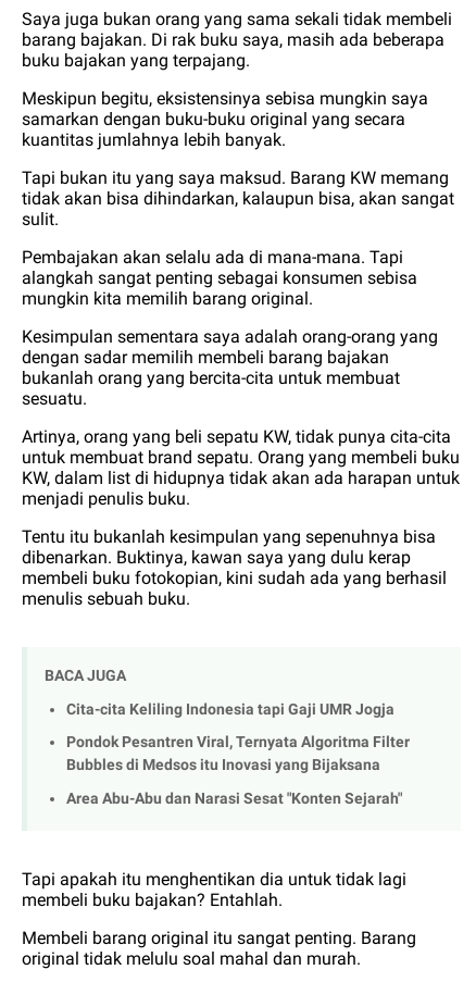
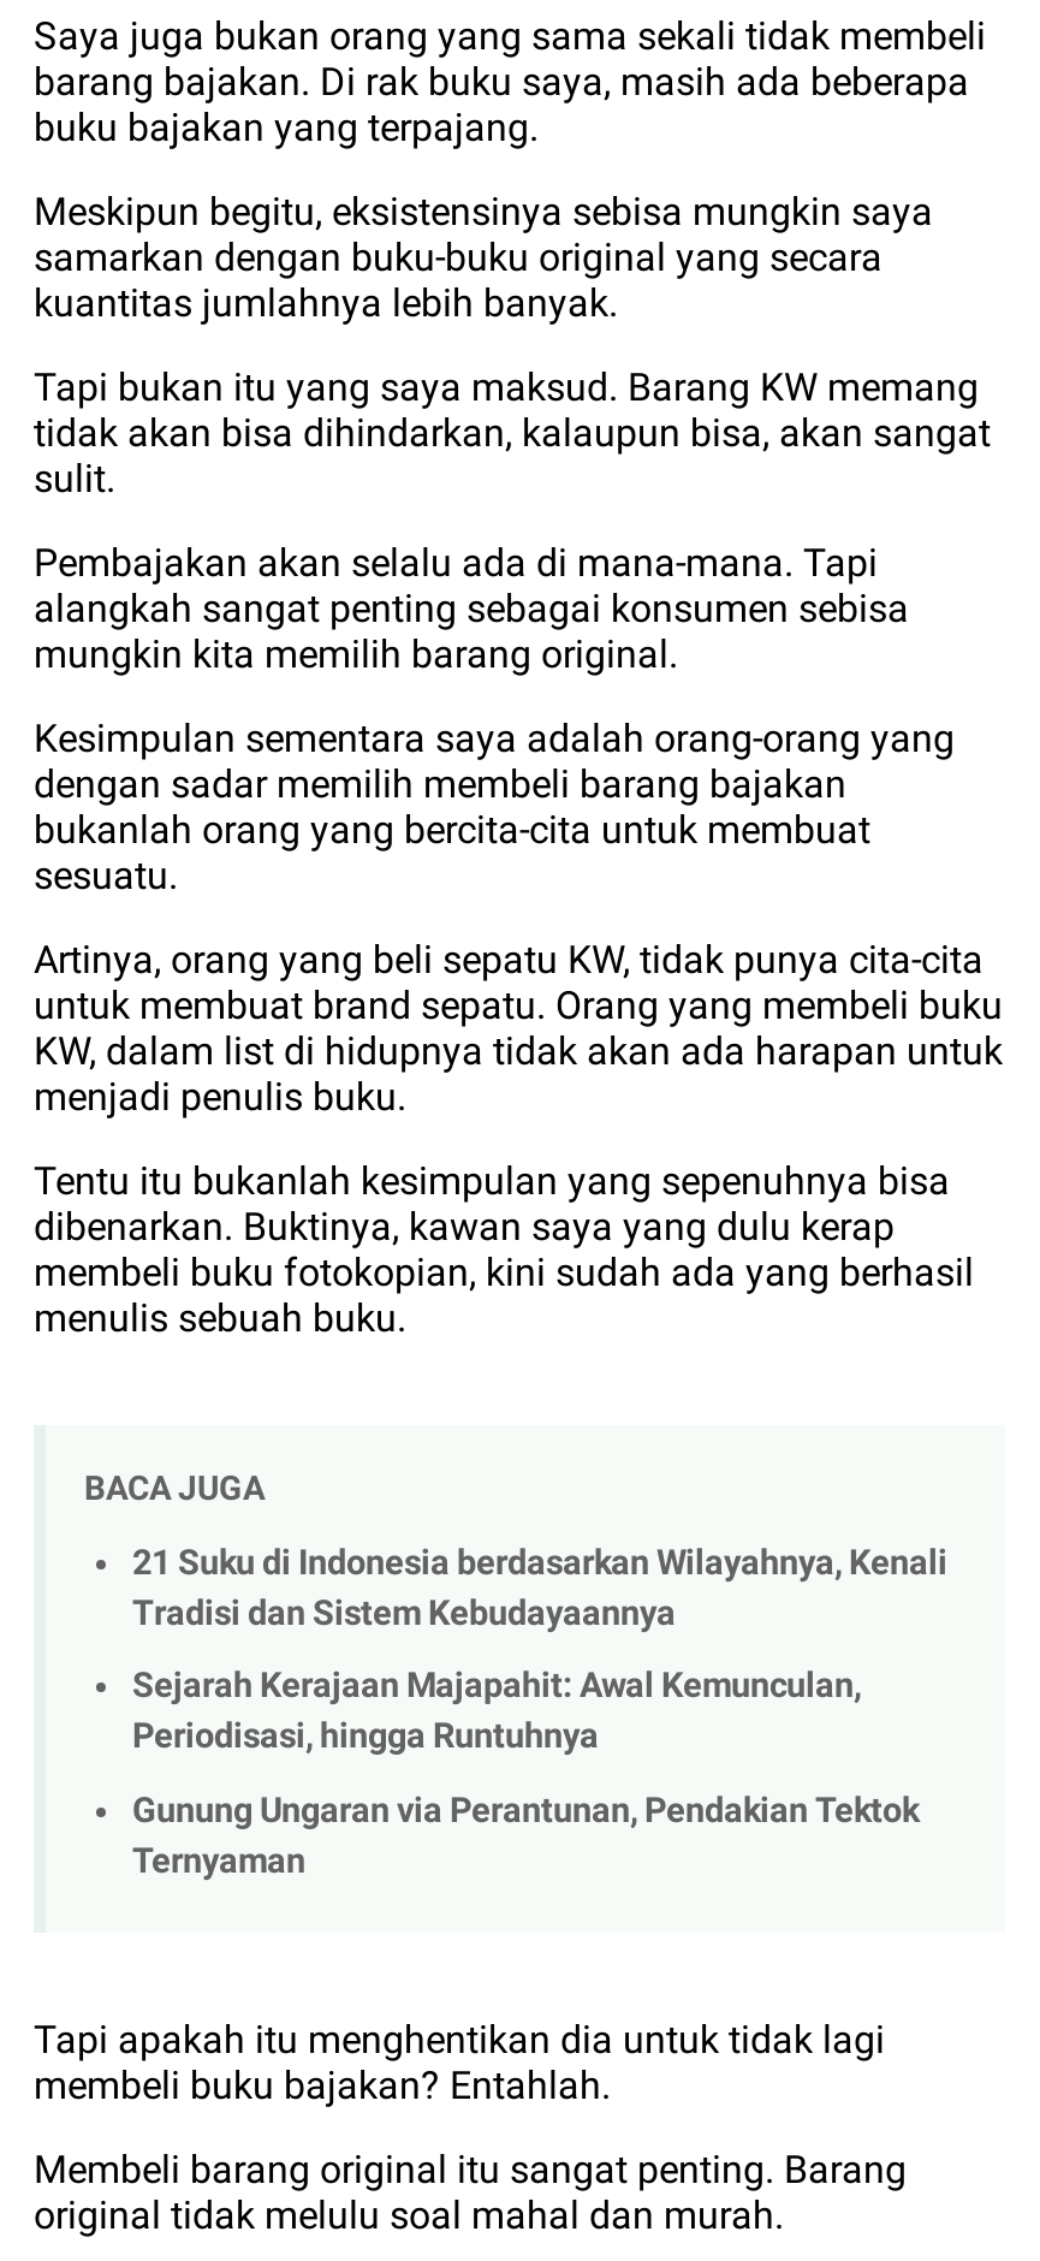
[66,700,394,719] Cita-cita Keliling Indonesia tapi Gaji UMR Jogja -> [132,1543,947,1634] 21 Suku di Indonesia berdasarkan Wilayahnya, Kenali | Tradisi dan Sistem Kebudayaannya
[66,733,410,775] Pondok Pesantren Viral, Ternyata Algoritma Filter | Bubbles di Medsos itu Inovasi yang Bijaksana -> [132,1667,861,1758] Sejarah Kerajaan Majapahit: Awal Kemunculan, | Periodisasi, hingga Runtuhnya
[66,790,402,808] Area Abu-Abu dan Narasi Sesat "Konten Sejarah" -> [132,1791,919,1882] Gunung Ungaran via Perantunan, Pendakian Tektok | Ternyaman

